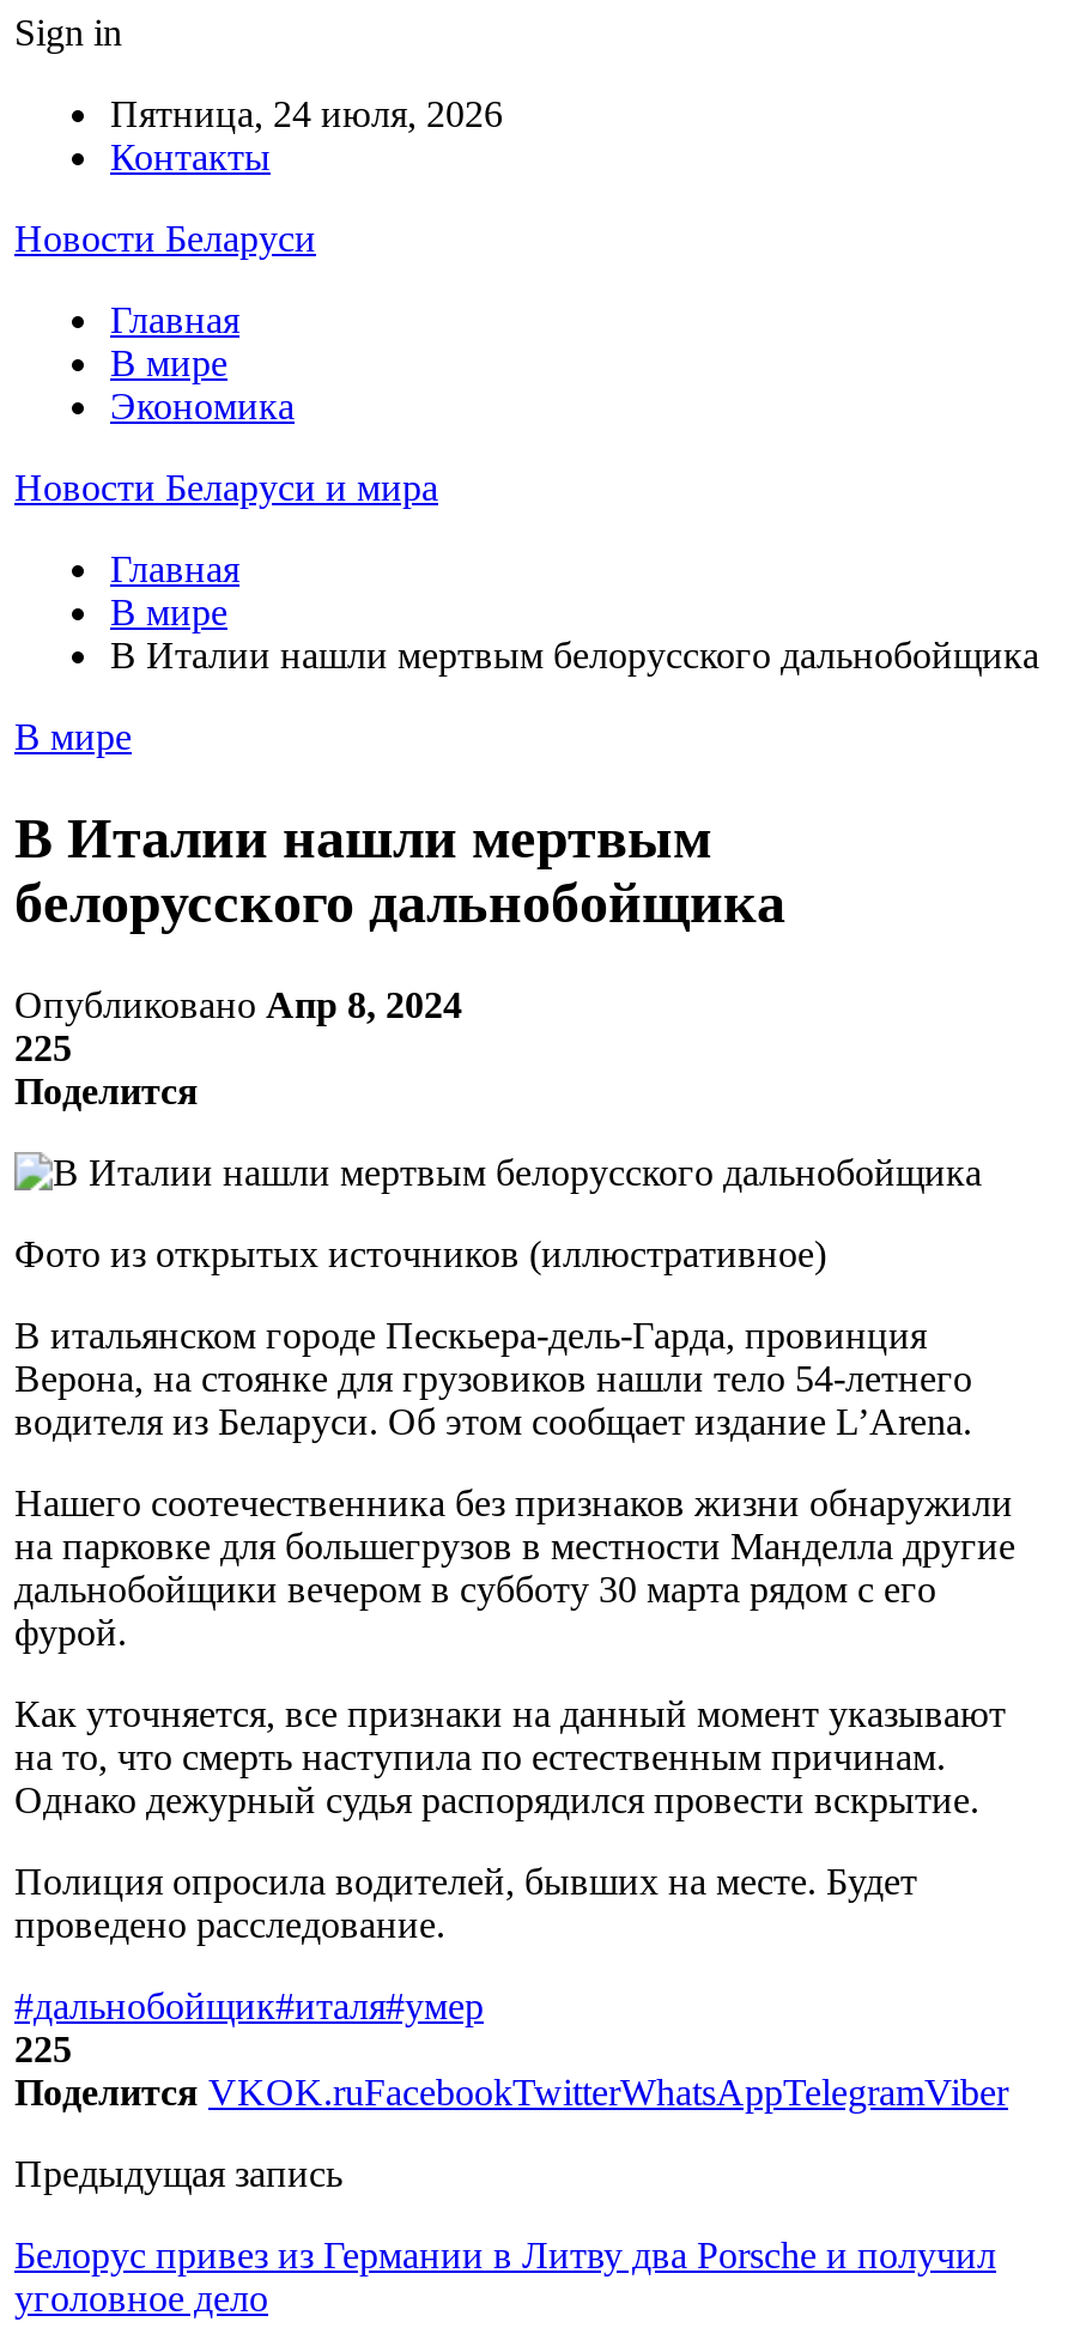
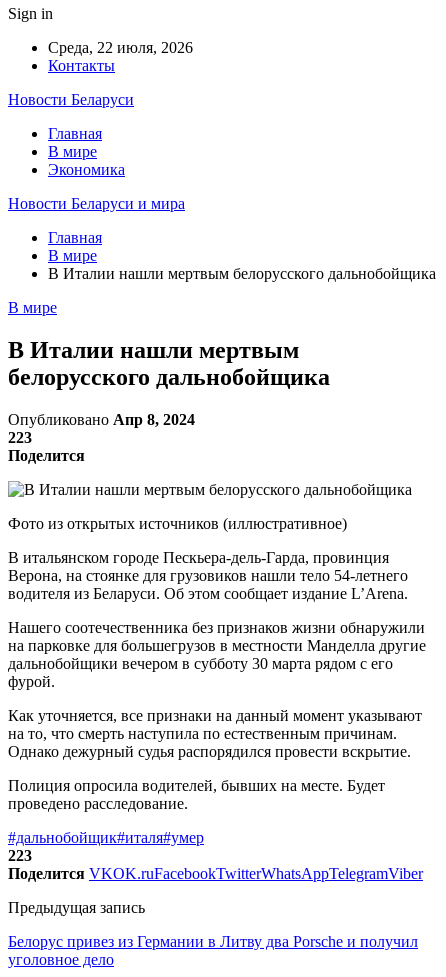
[110,93,503,134] Пятница, 24 июля, 2026 -> [48,39,193,56] Среда, 22 июля, 2026
[14,1027,72,1068] 225 -> [8,429,32,446] 223
[14,2028,72,2069] 225 -> [8,847,32,864] 223

